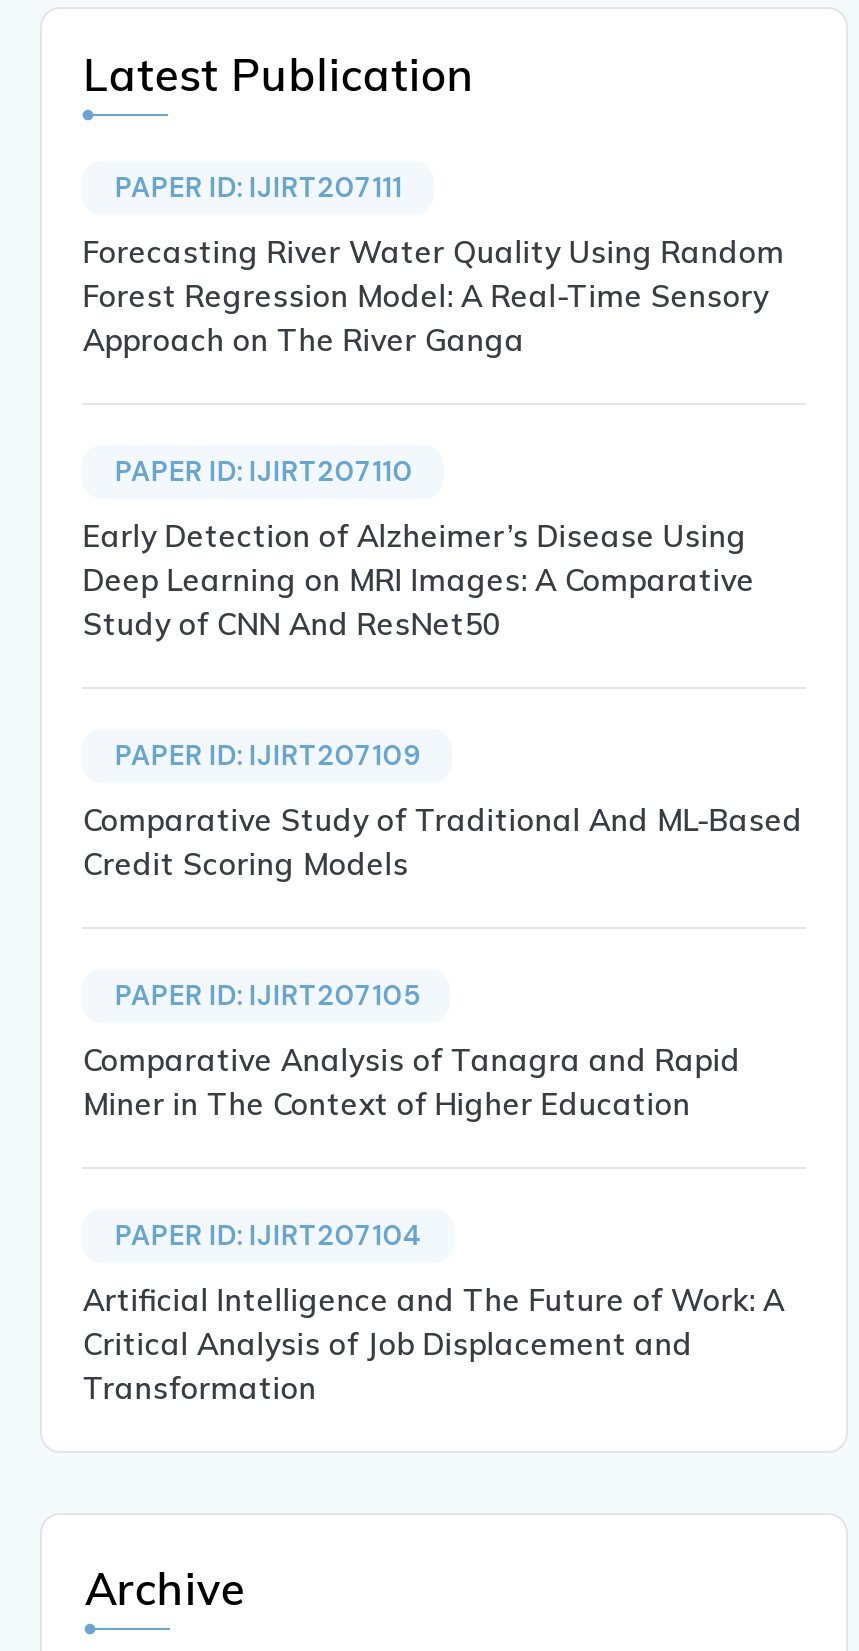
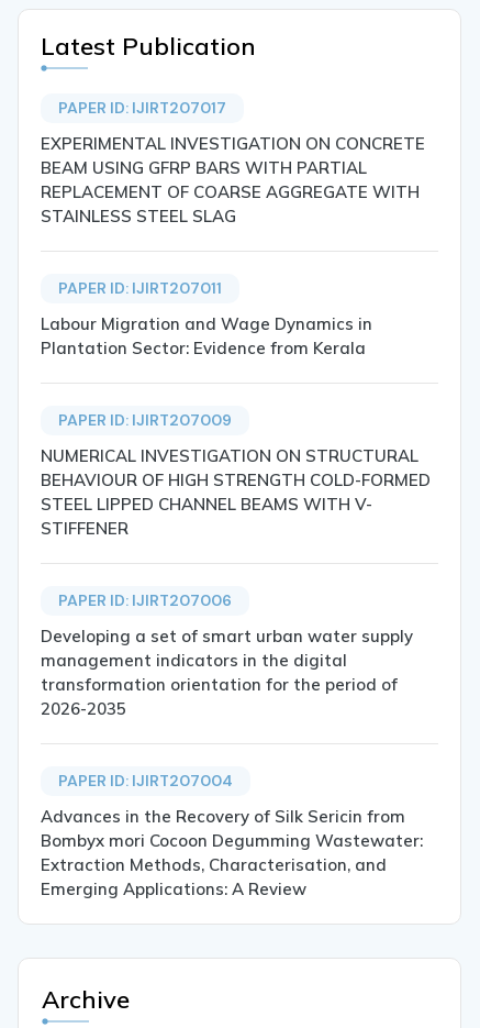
[115,168,403,204] PAPER ID: IJIRT207111 -> [59,97,227,117] PAPER ID: IJIRT207017
[83,232,785,358] Forecasting River Water Quality Using Random | Forest Regression Model: A Real-Time Sensory | Approach on The River Ganga -> [41,133,426,226] EXPERIMENTAL INVESTIGATION ON CONCRETE | BEAM USING GFRP BARS WITH PARTIAL | REPLACEMENT OF COARSE AGGREGATE WITH | STAINLESS STEEL SLAG
[115,452,413,488] PAPER ID: IJIRT207110 -> [59,278,222,298] PAPER ID: IJIRT207011
[83,516,755,642] Early Detection of Alzheimer’s Disease Using | Deep Learning on MRI Images: A Comparative | Study of CNN And ResNet50 -> [41,313,373,358] Labour Migration and Wage Dynamics in | Plantation Sector: Evidence from Kerala
[115,736,421,772] PAPER ID: IJIRT207109 -> [59,410,232,429] PAPER ID: IJIRT207009
[83,800,803,882] Comparative Study of Traditional And ML-Based | Credit Scoring Models -> [41,445,431,538] NUMERICAL INVESTIGATION ON STRUCTURAL | BEHAVIOUR OF HIGH STRENGTH COLD-FORMED | STEEL LIPPED CHANNEL BEAMS WITH V- | STIFFENER
[115,976,419,1012] PAPER ID: IJIRT207105 -> [59,590,232,610] PAPER ID: IJIRT207006
[83,1040,741,1122] Comparative Analysis of Tanagra and Rapid | Miner in The Context of Higher Education -> [41,625,413,719] Developing a set of smart urban water supply | management indicators in the digital | transformation orientation for the period of | 2026-2035
[115,1216,423,1252] PAPER ID: IJIRT207104 -> [59,770,233,790] PAPER ID: IJIRT207004
[83,1280,785,1406] Artificial Intelligence and The Future of Work: A | Critical Analysis of Job Displacement and | Transformation -> [41,805,423,899] Advances in the Recovery of Silk Sericin from | Bombyx mori Cocoon Degumming Wastewater: | Extraction Methods, Characterisation, and | Emerging Applications: A Review

